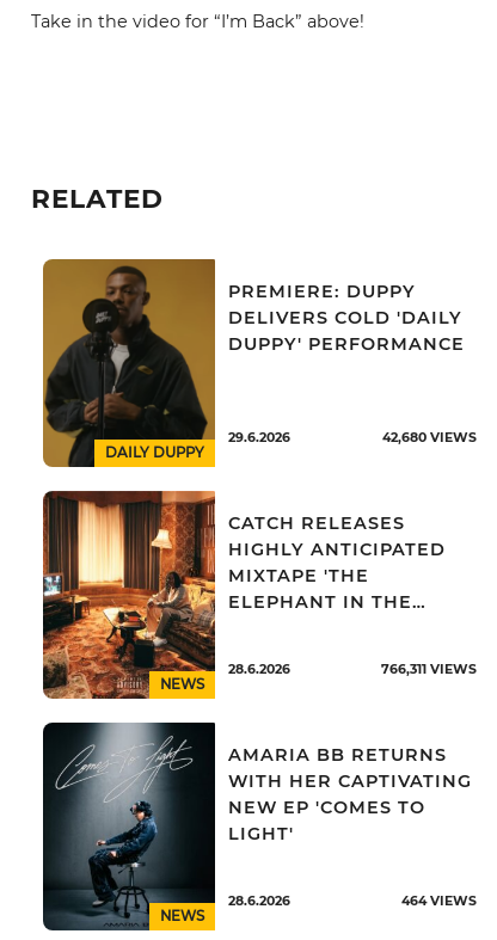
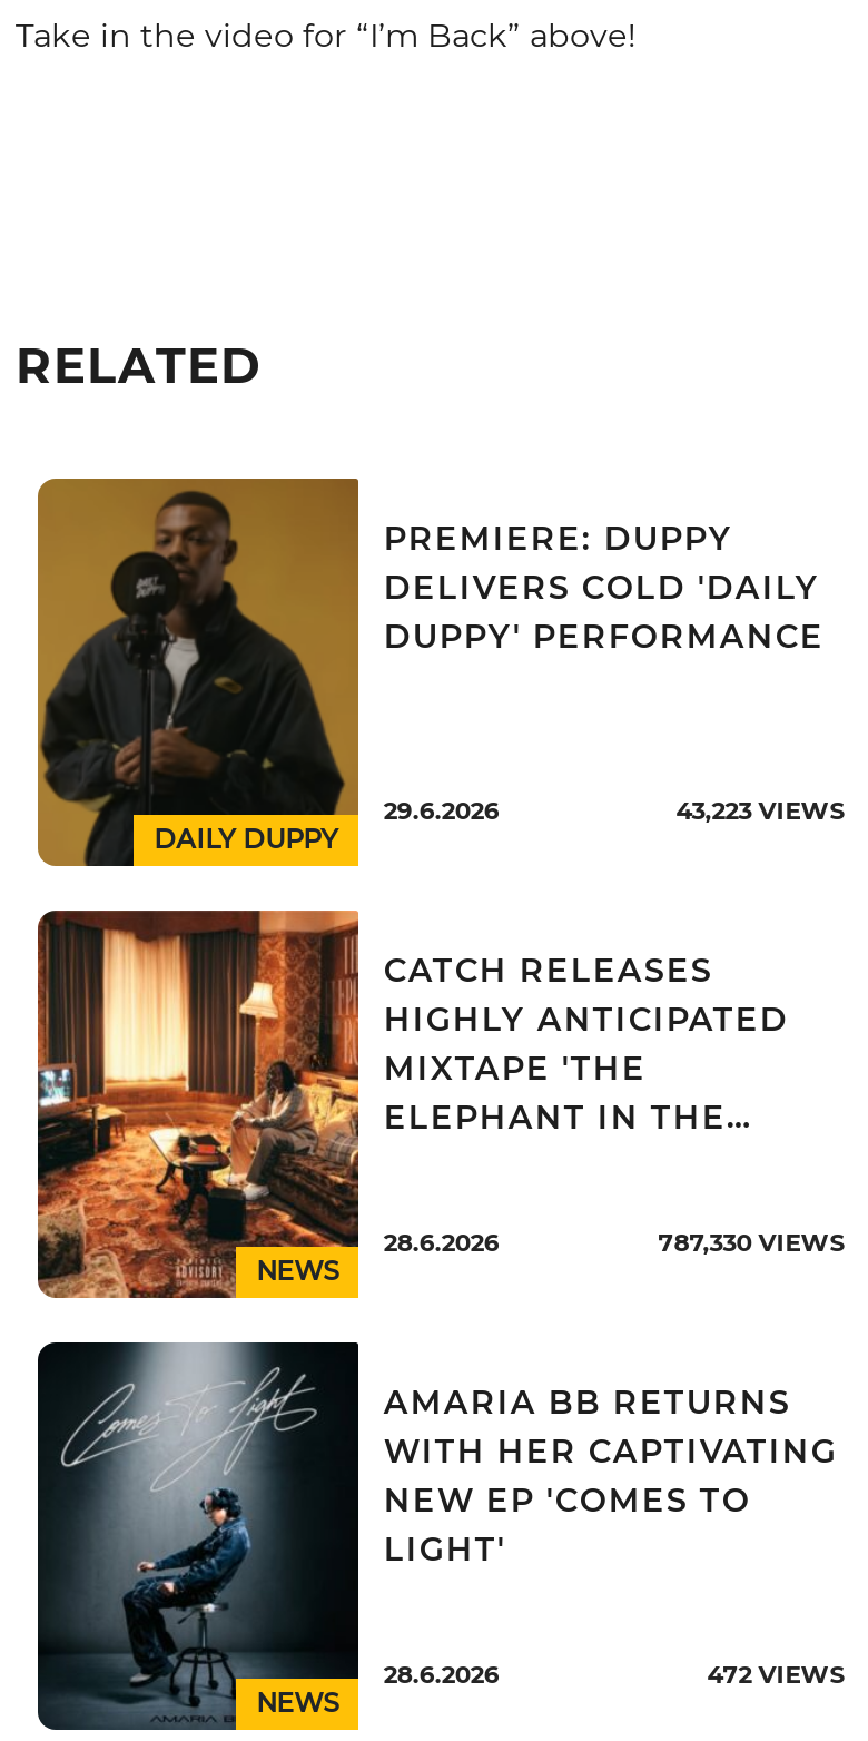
[382,430,476,445] 42,680 VIEWS -> [676,796,845,825] 43,223 VIEWS
[381,661,476,677] 766,311 VIEWS -> [658,1228,845,1257] 787,330 VIEWS
[401,893,476,908] 464 VIEWS -> [707,1660,845,1689] 472 VIEWS

